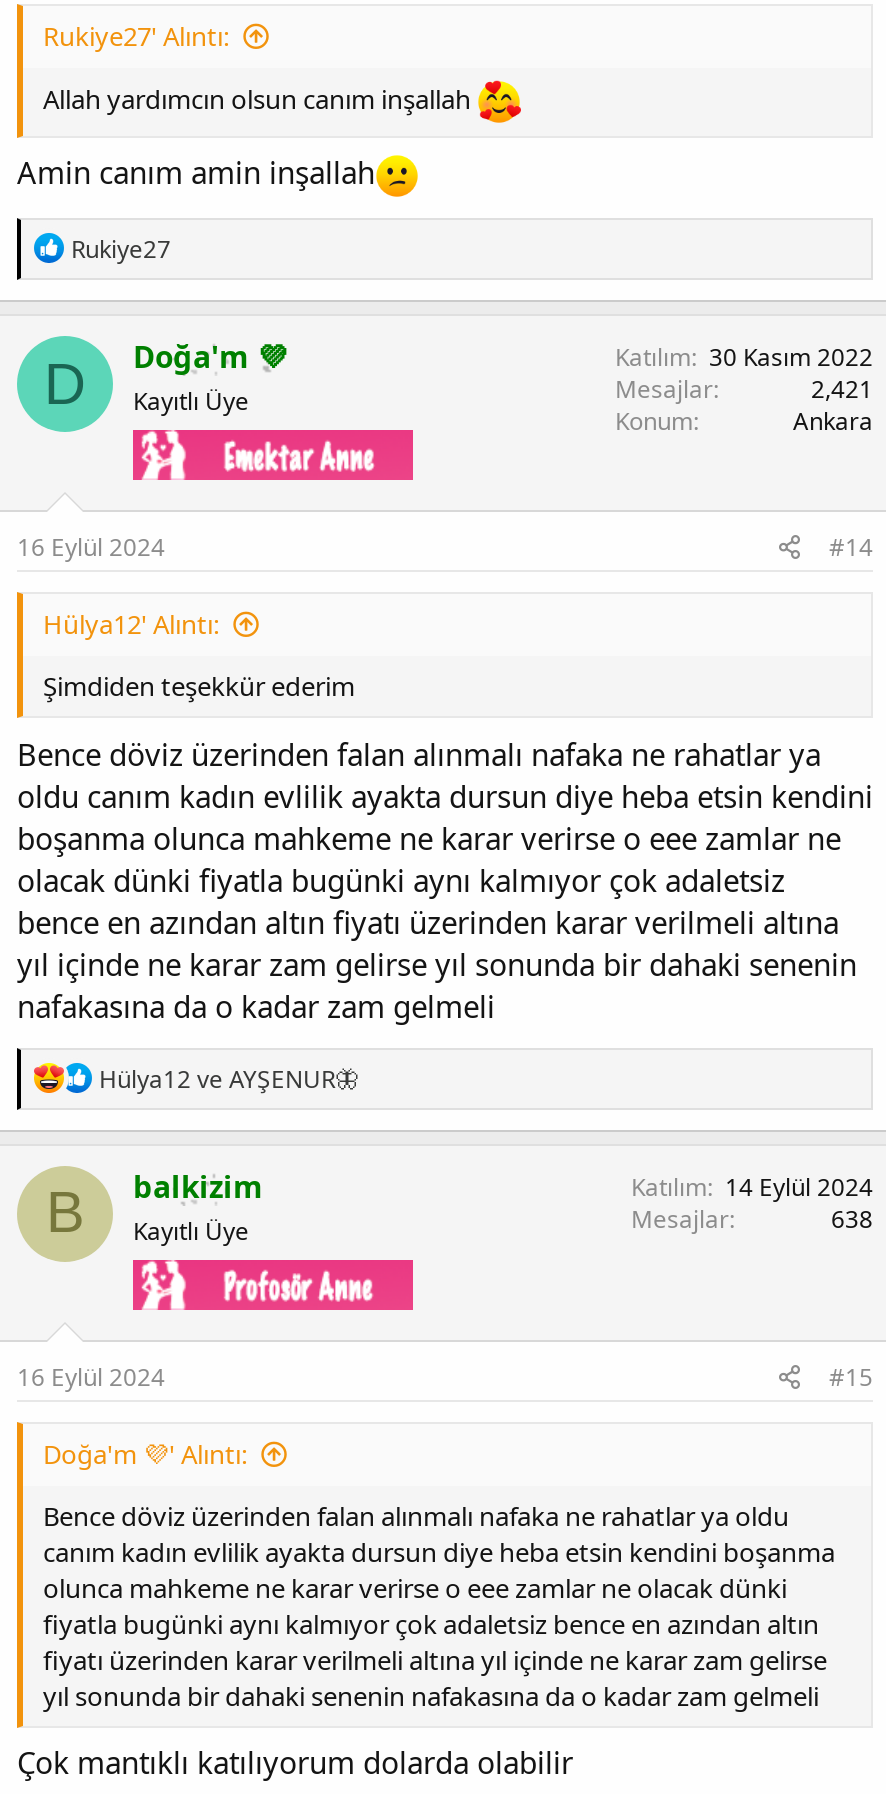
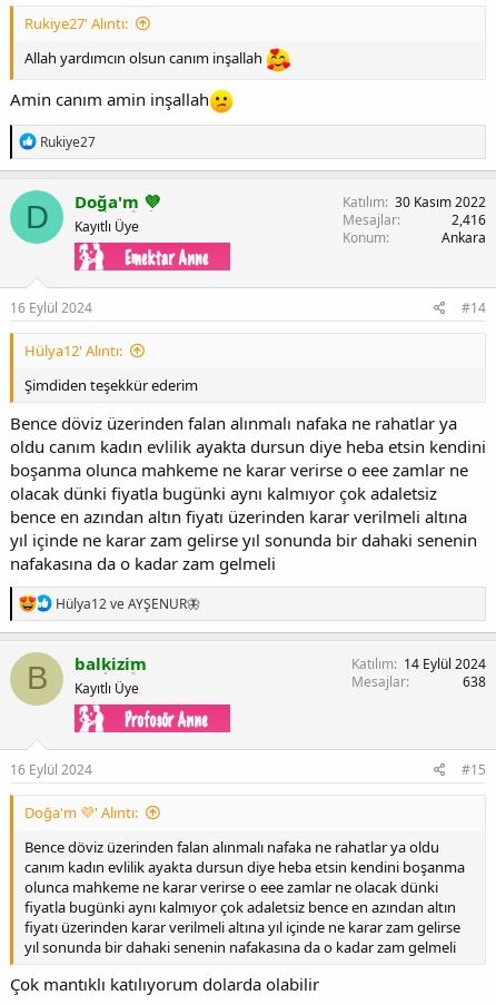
[811,373,873,407] 2,421 -> [452,211,486,230] 2,416

